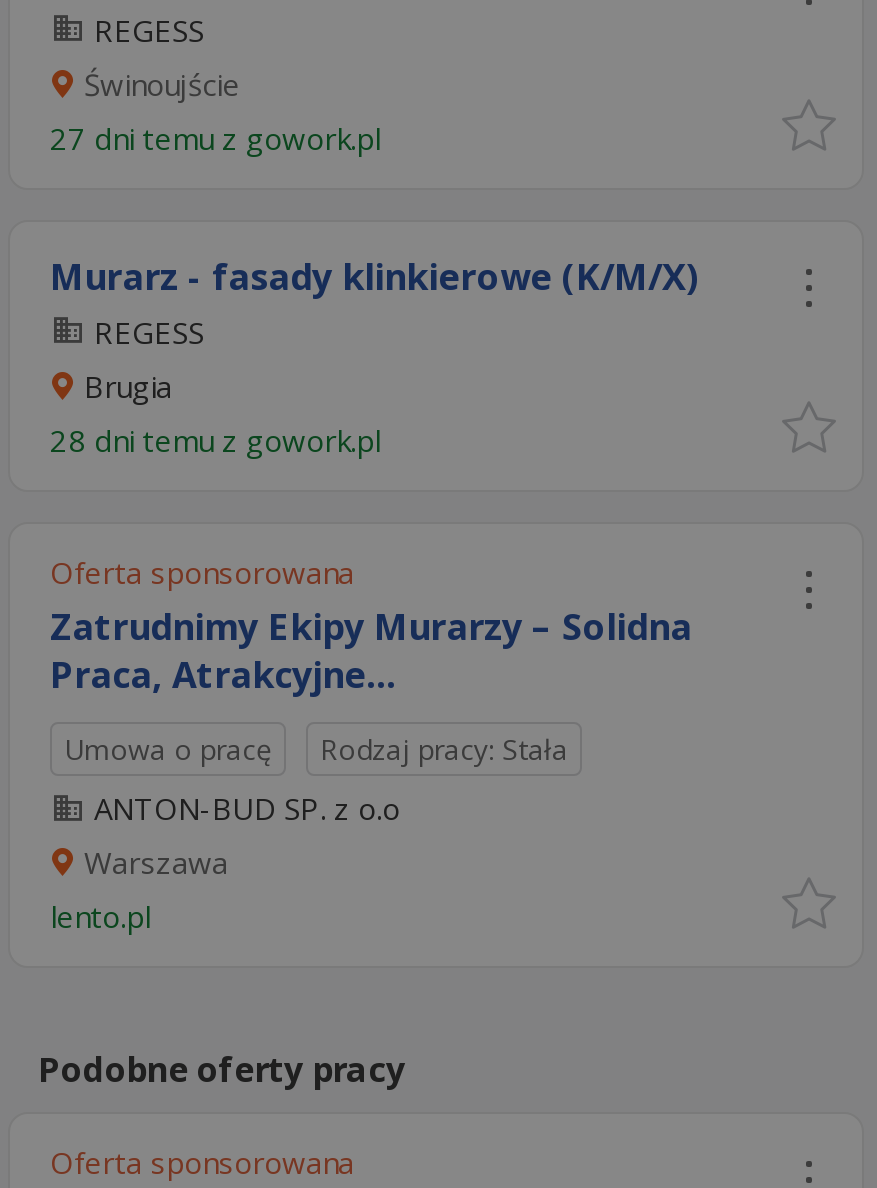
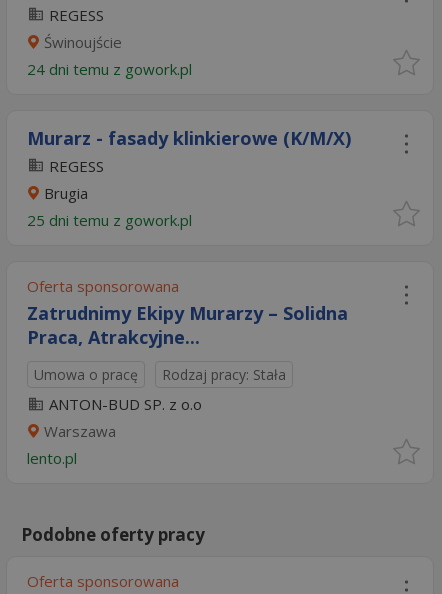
[50,118,388,158] 27 dni temu z gowork.pl -> [27,59,196,79] 24 dni temu z gowork.pl
[50,420,388,460] 28 dni temu z gowork.pl -> [27,210,196,230] 25 dni temu z gowork.pl

